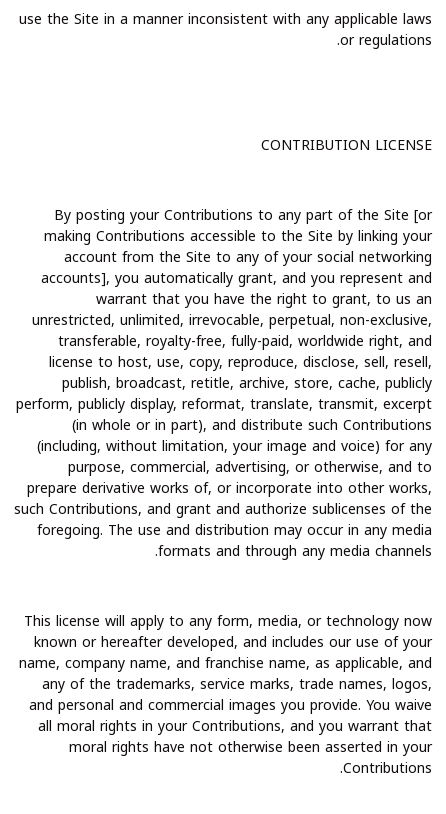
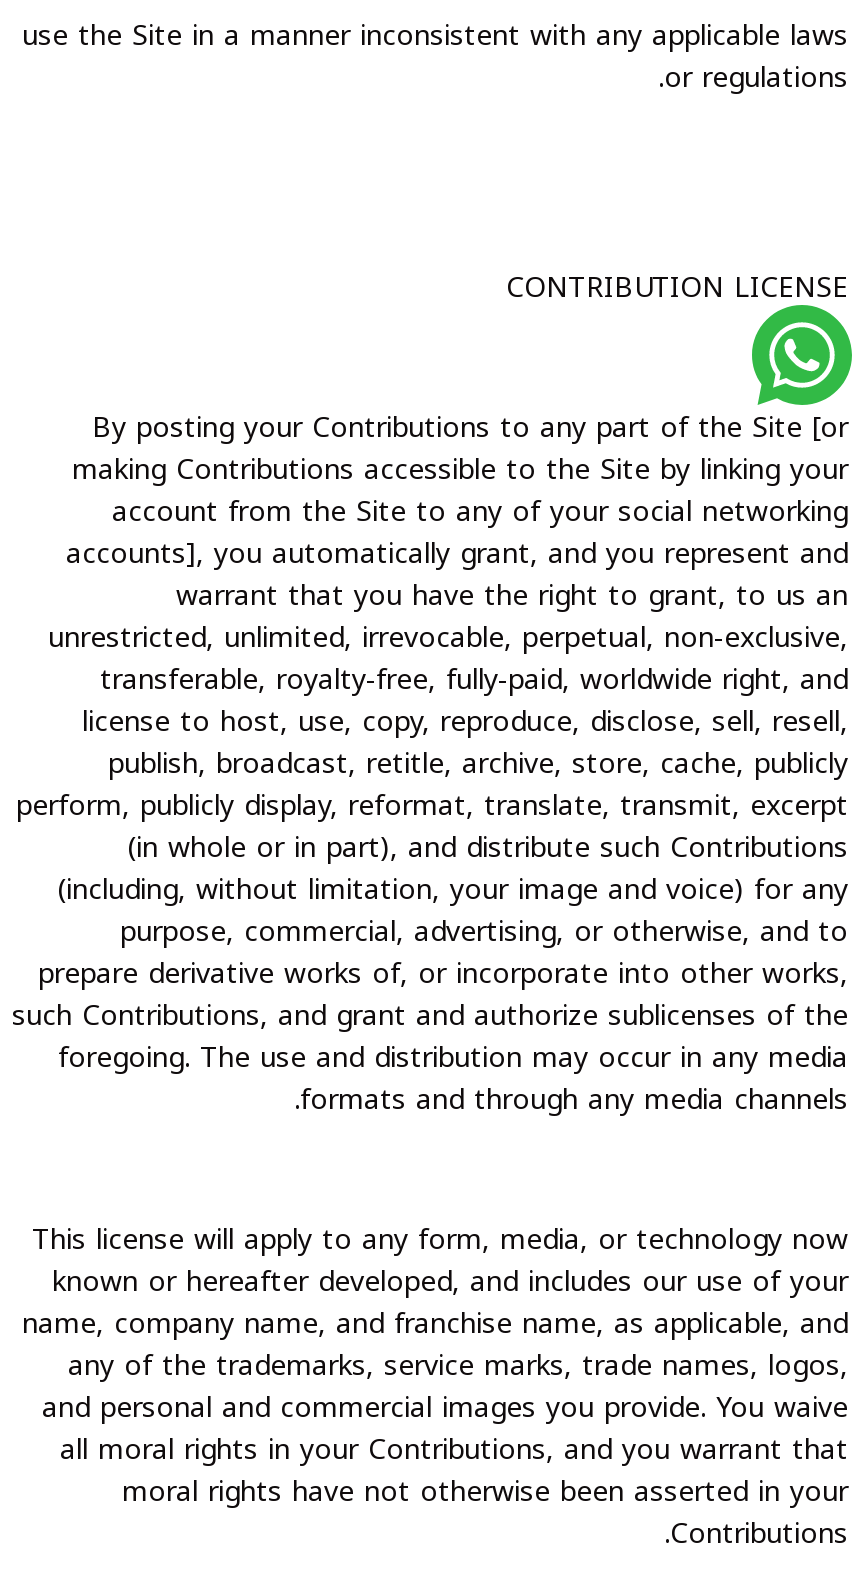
none -> [750,319,854,395] [image]

